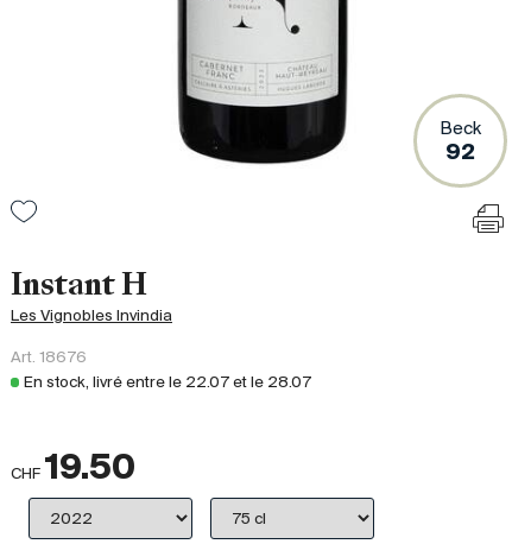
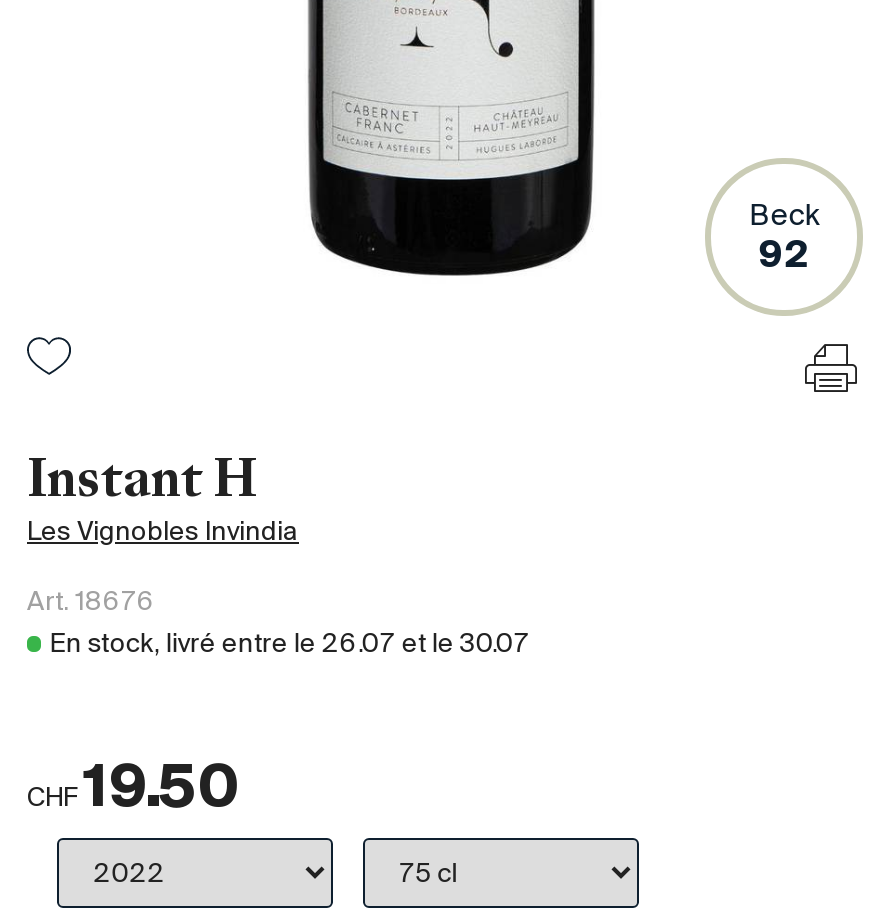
[24,374,312,391] En stock, livré entre le 22.07 et le 28.07 -> [50,629,530,659] En stock, livré entre le 26.07 et le 30.07

